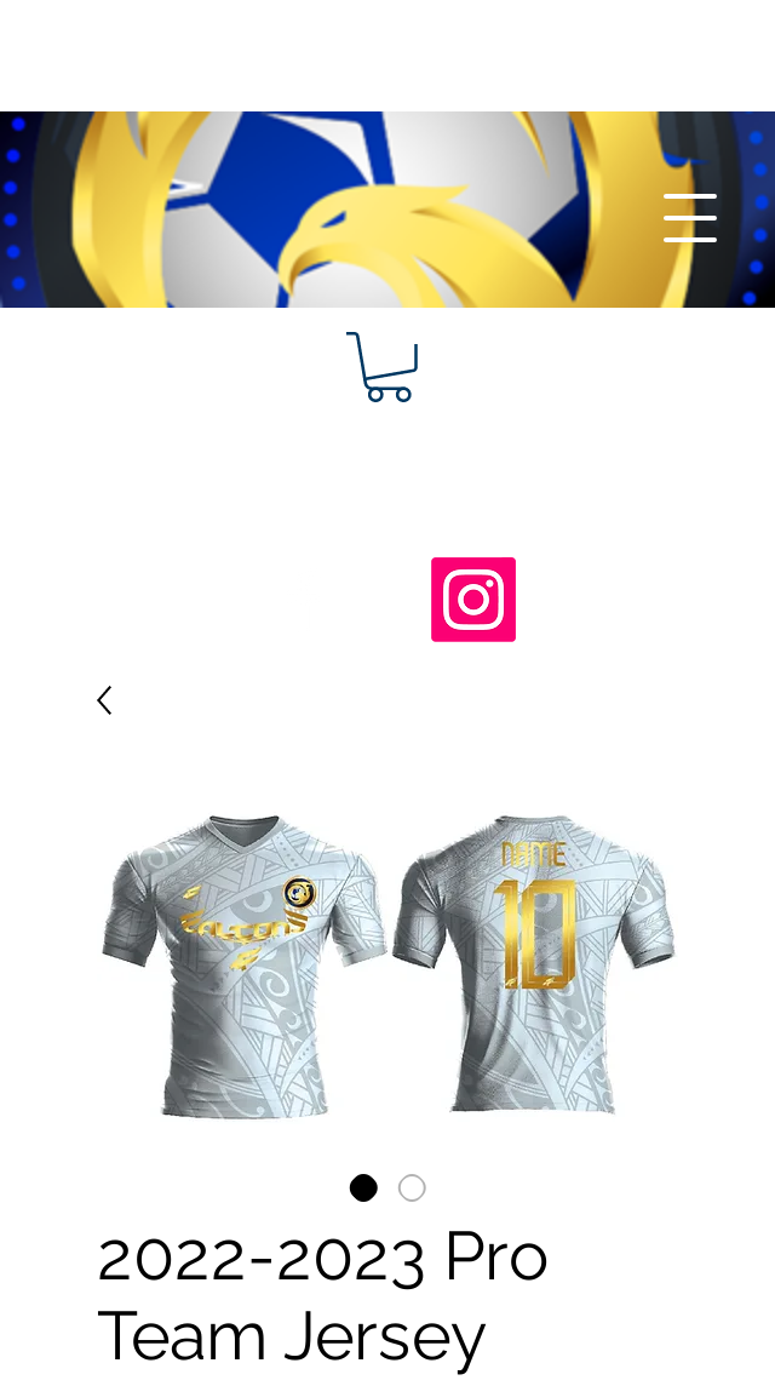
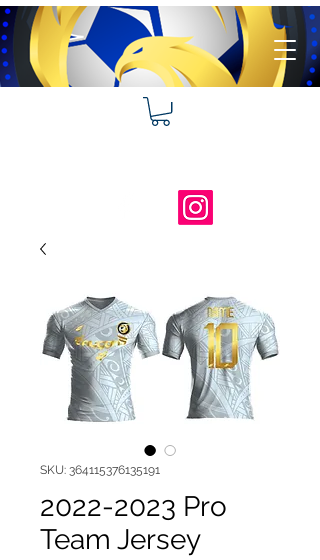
none -> [40,463,160,477] SKU: 364115376135191

